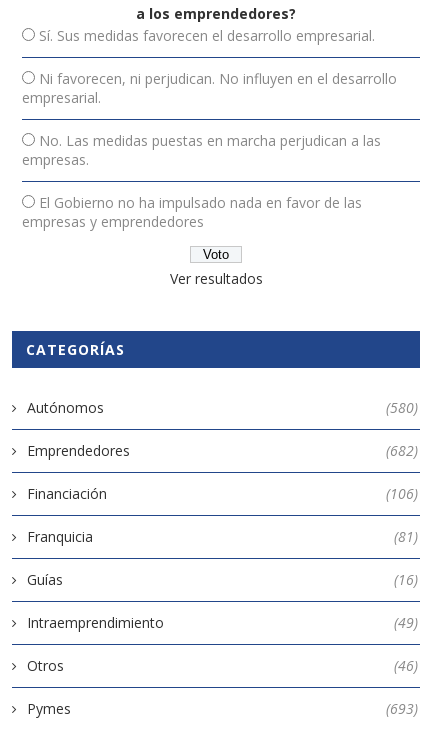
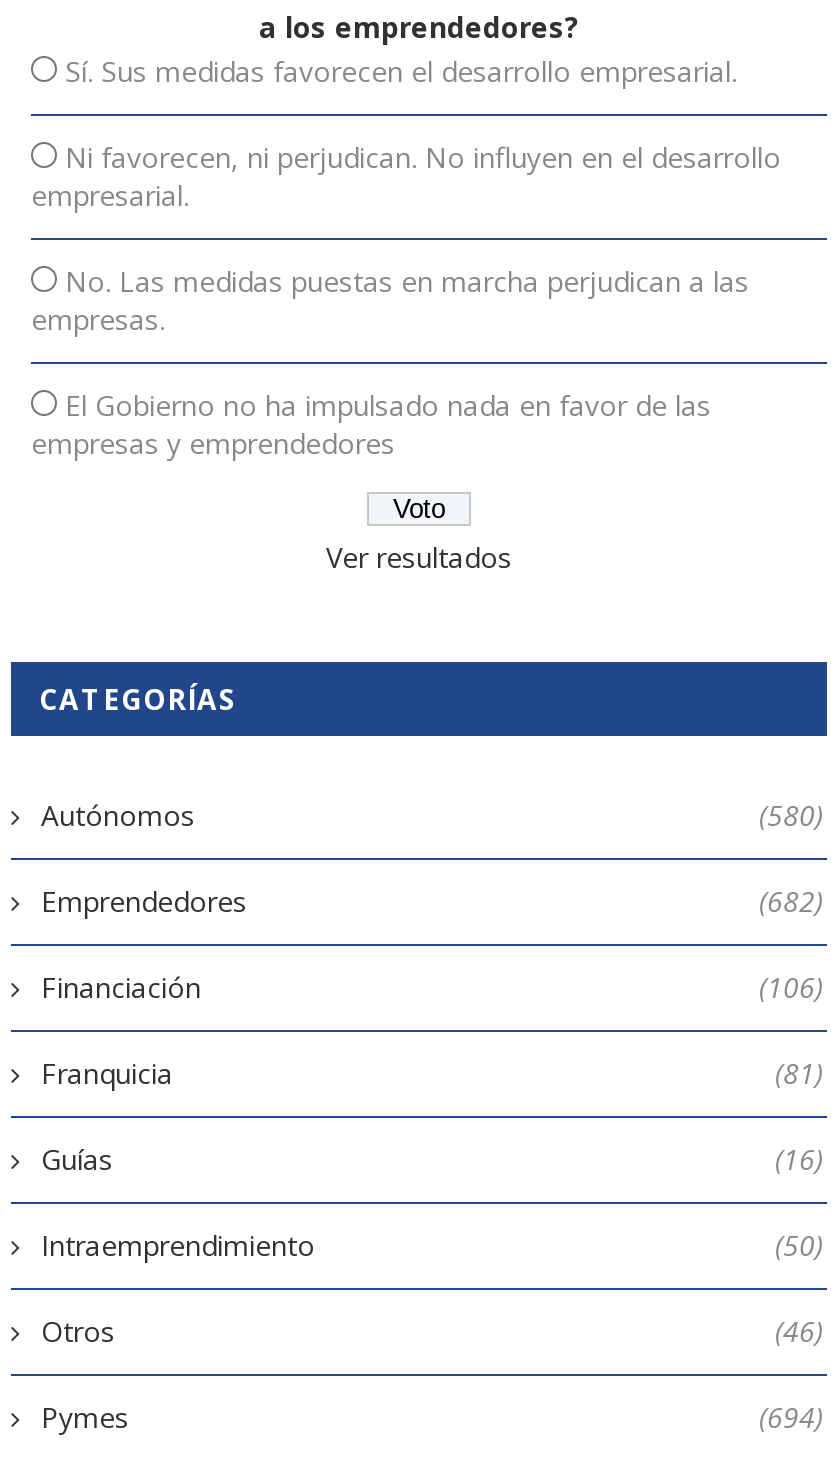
[394,613,418,632] (49) -> [775,1226,823,1264] (50)
[386,699,418,718] (693) -> [759,1398,823,1436] (694)

